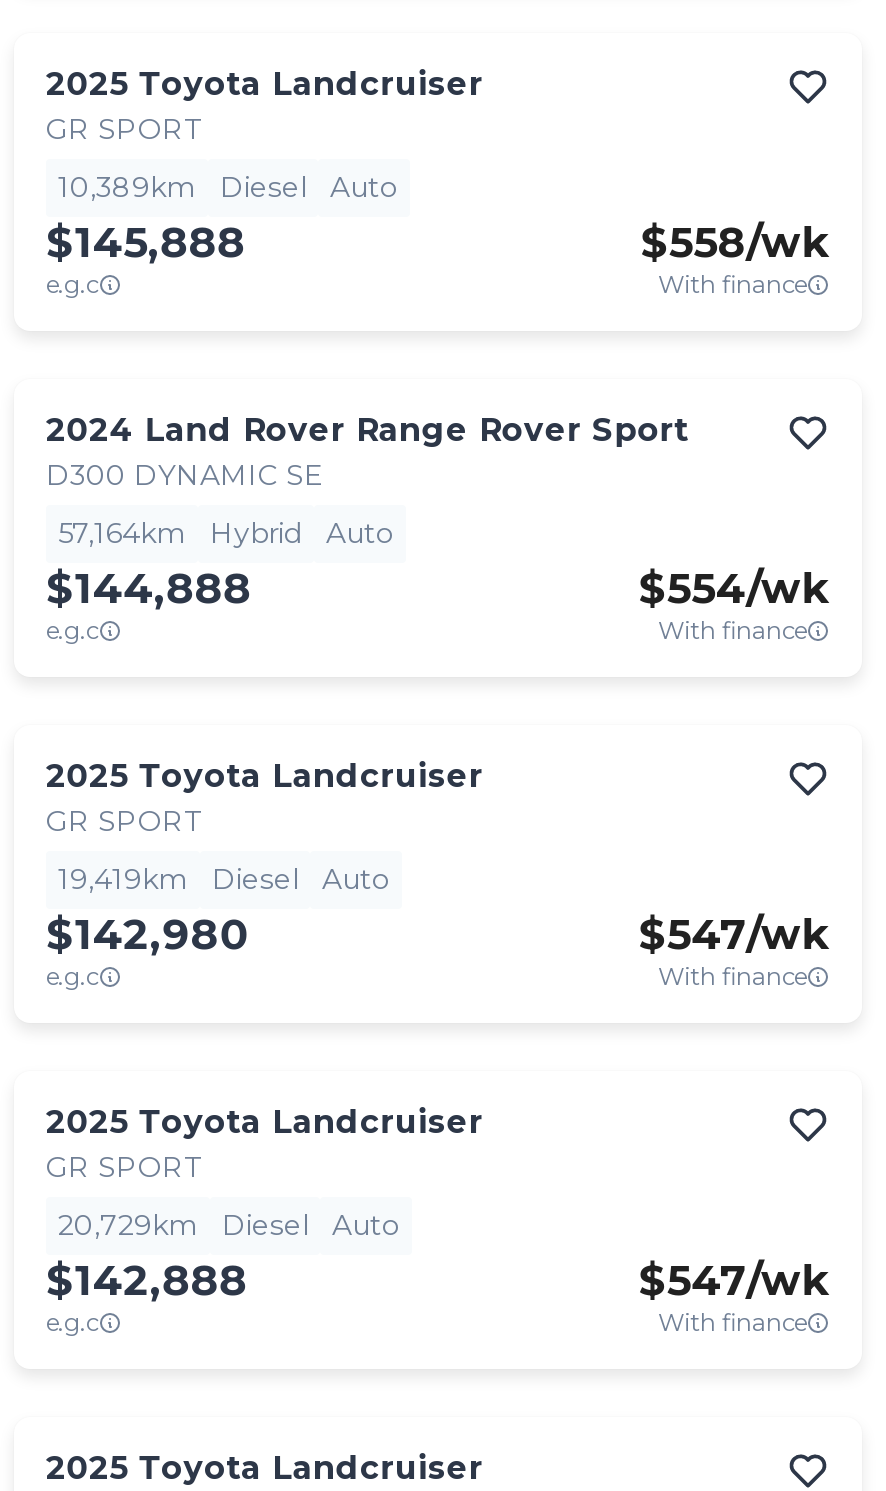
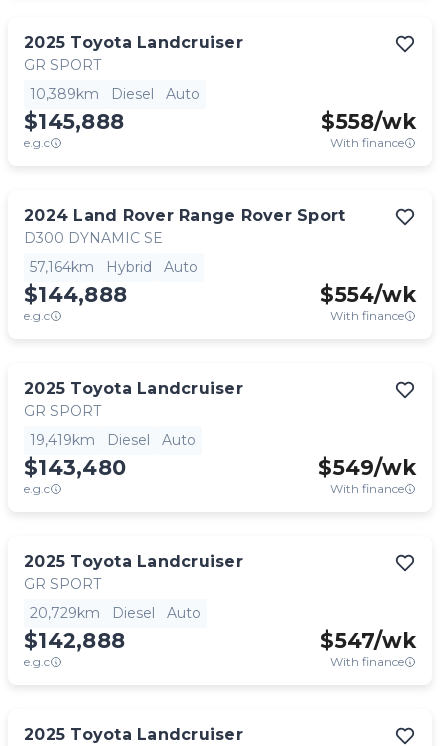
[46,909,248,959] $142,980 -> [24,455,126,480] $143,480
[638,909,830,959] $547/wk -> [318,455,416,480] $549/wk

